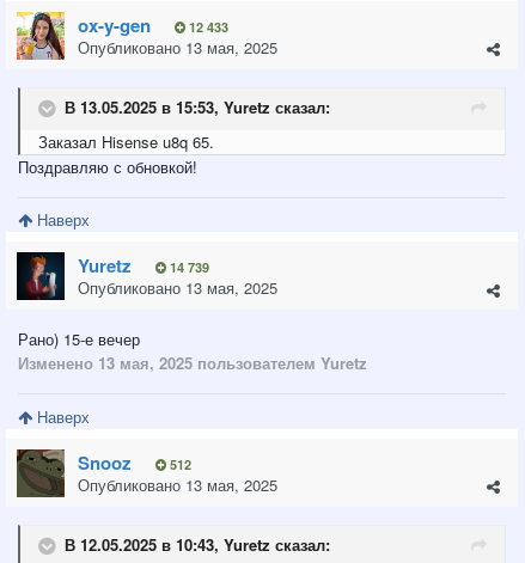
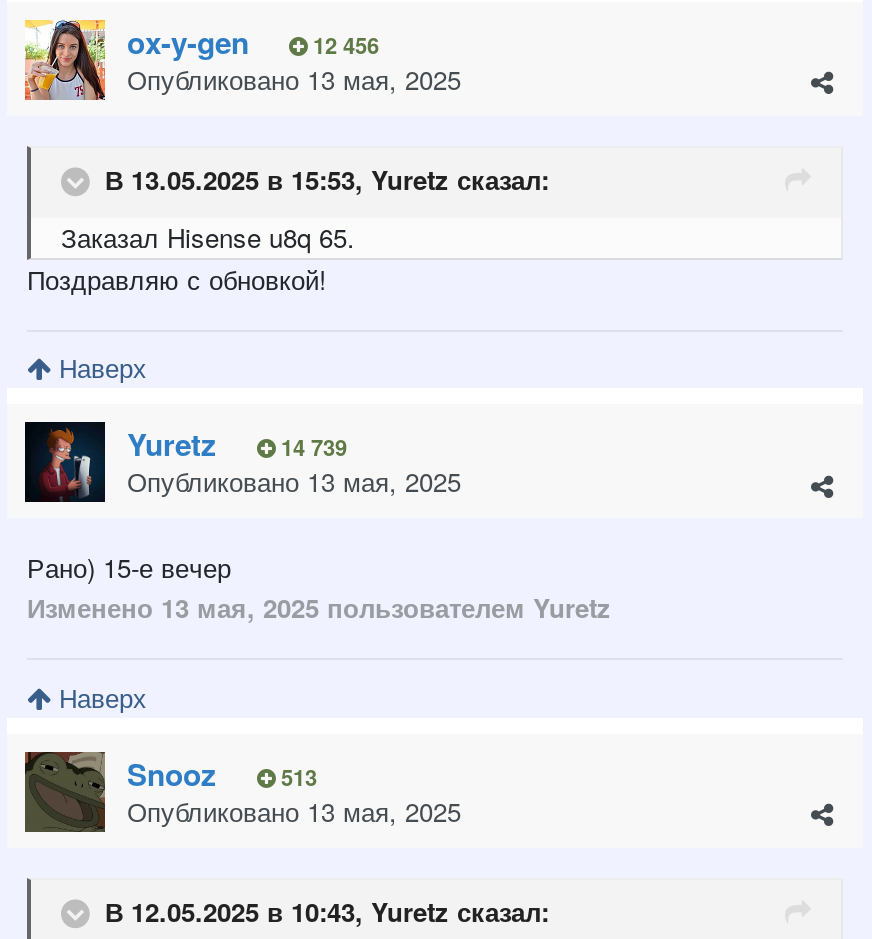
[78,11,228,38] ox-y-gen 12 433 -> [127,19,379,63] ox-y-gen 12 456
[78,449,191,476] Snooz 512 -> [127,752,317,796] Snooz 513

